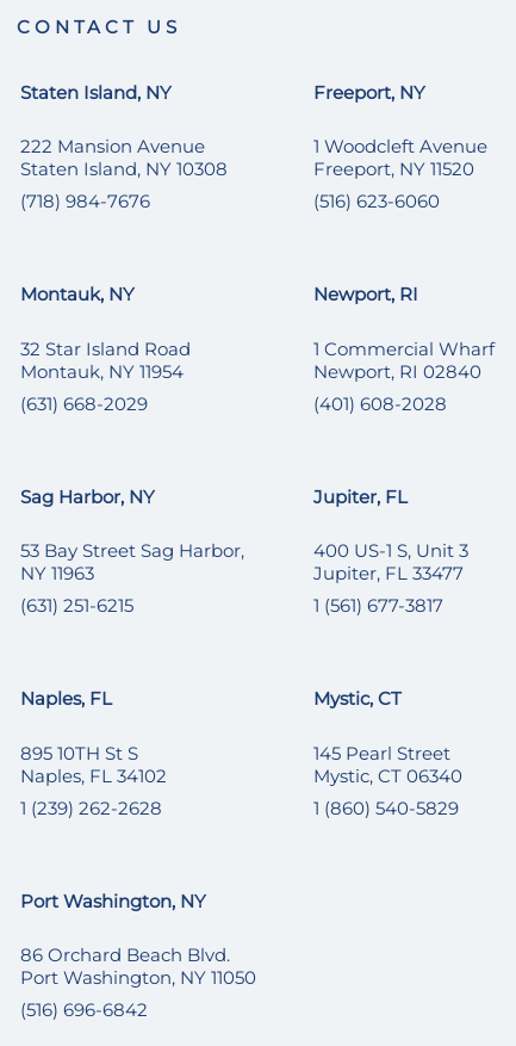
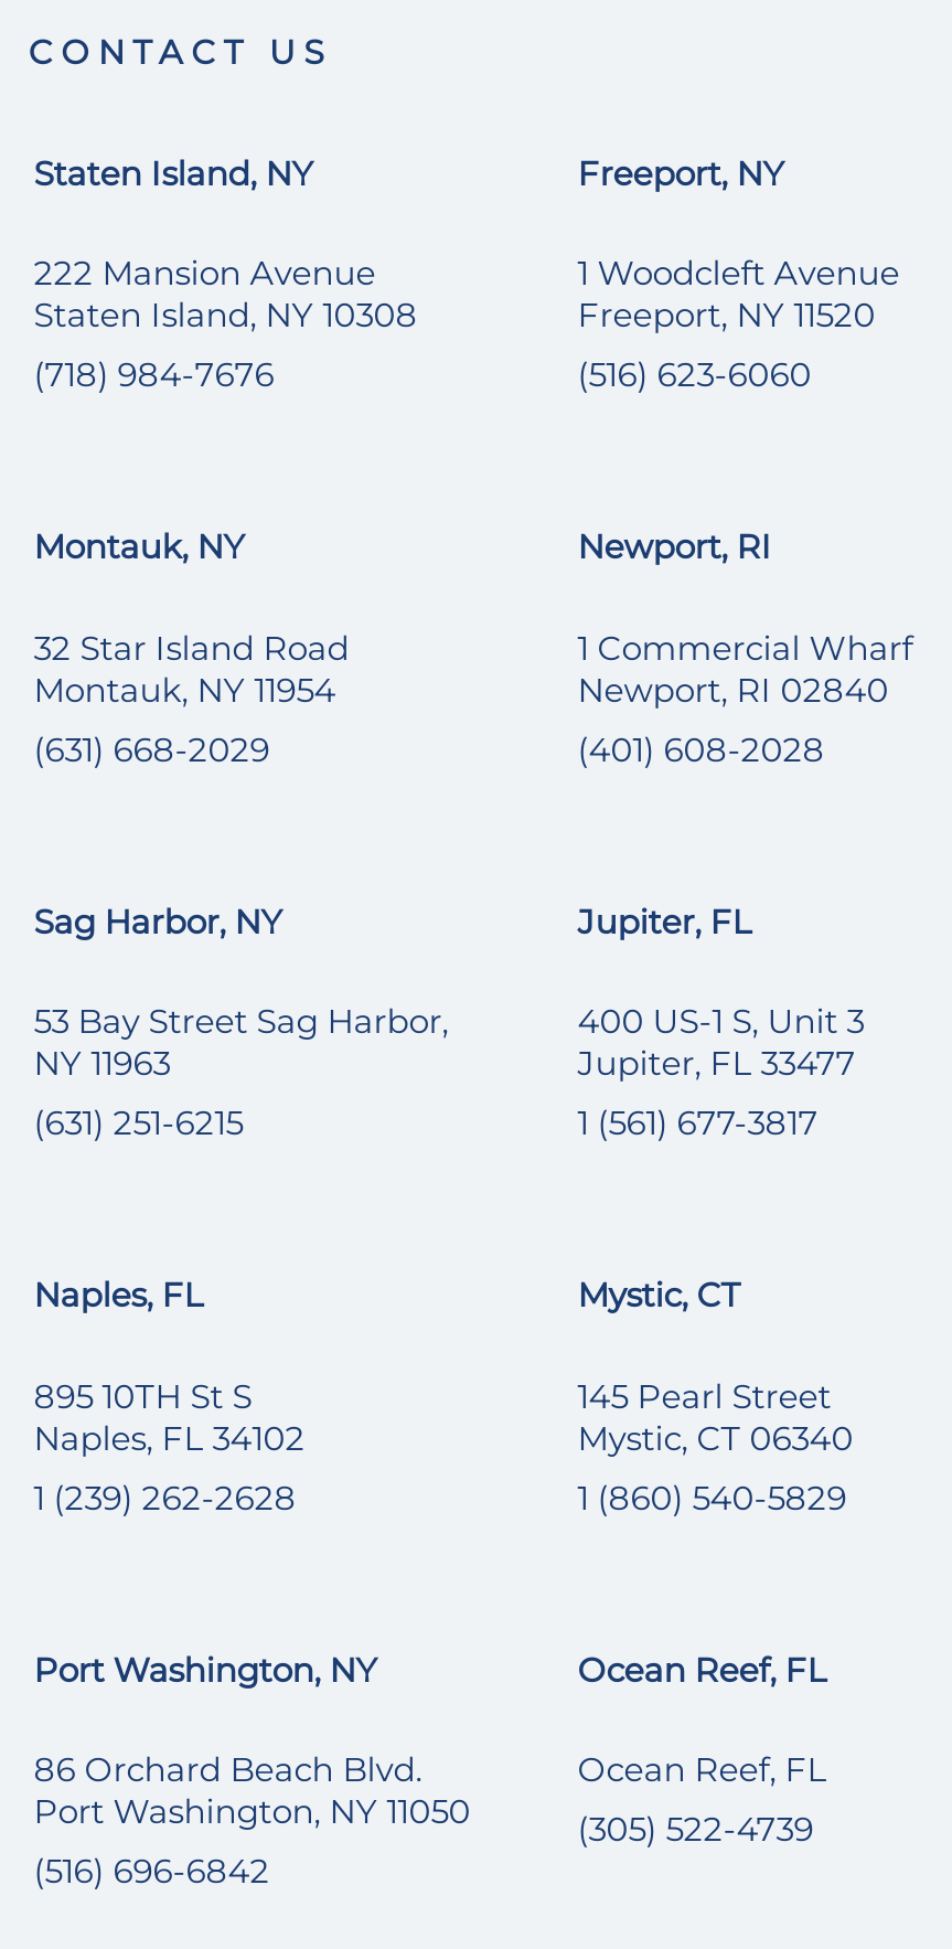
none -> [577,1649,827,1850] Ocean Reef, FL | Ocean Reef, FL | (305) 522-4739

